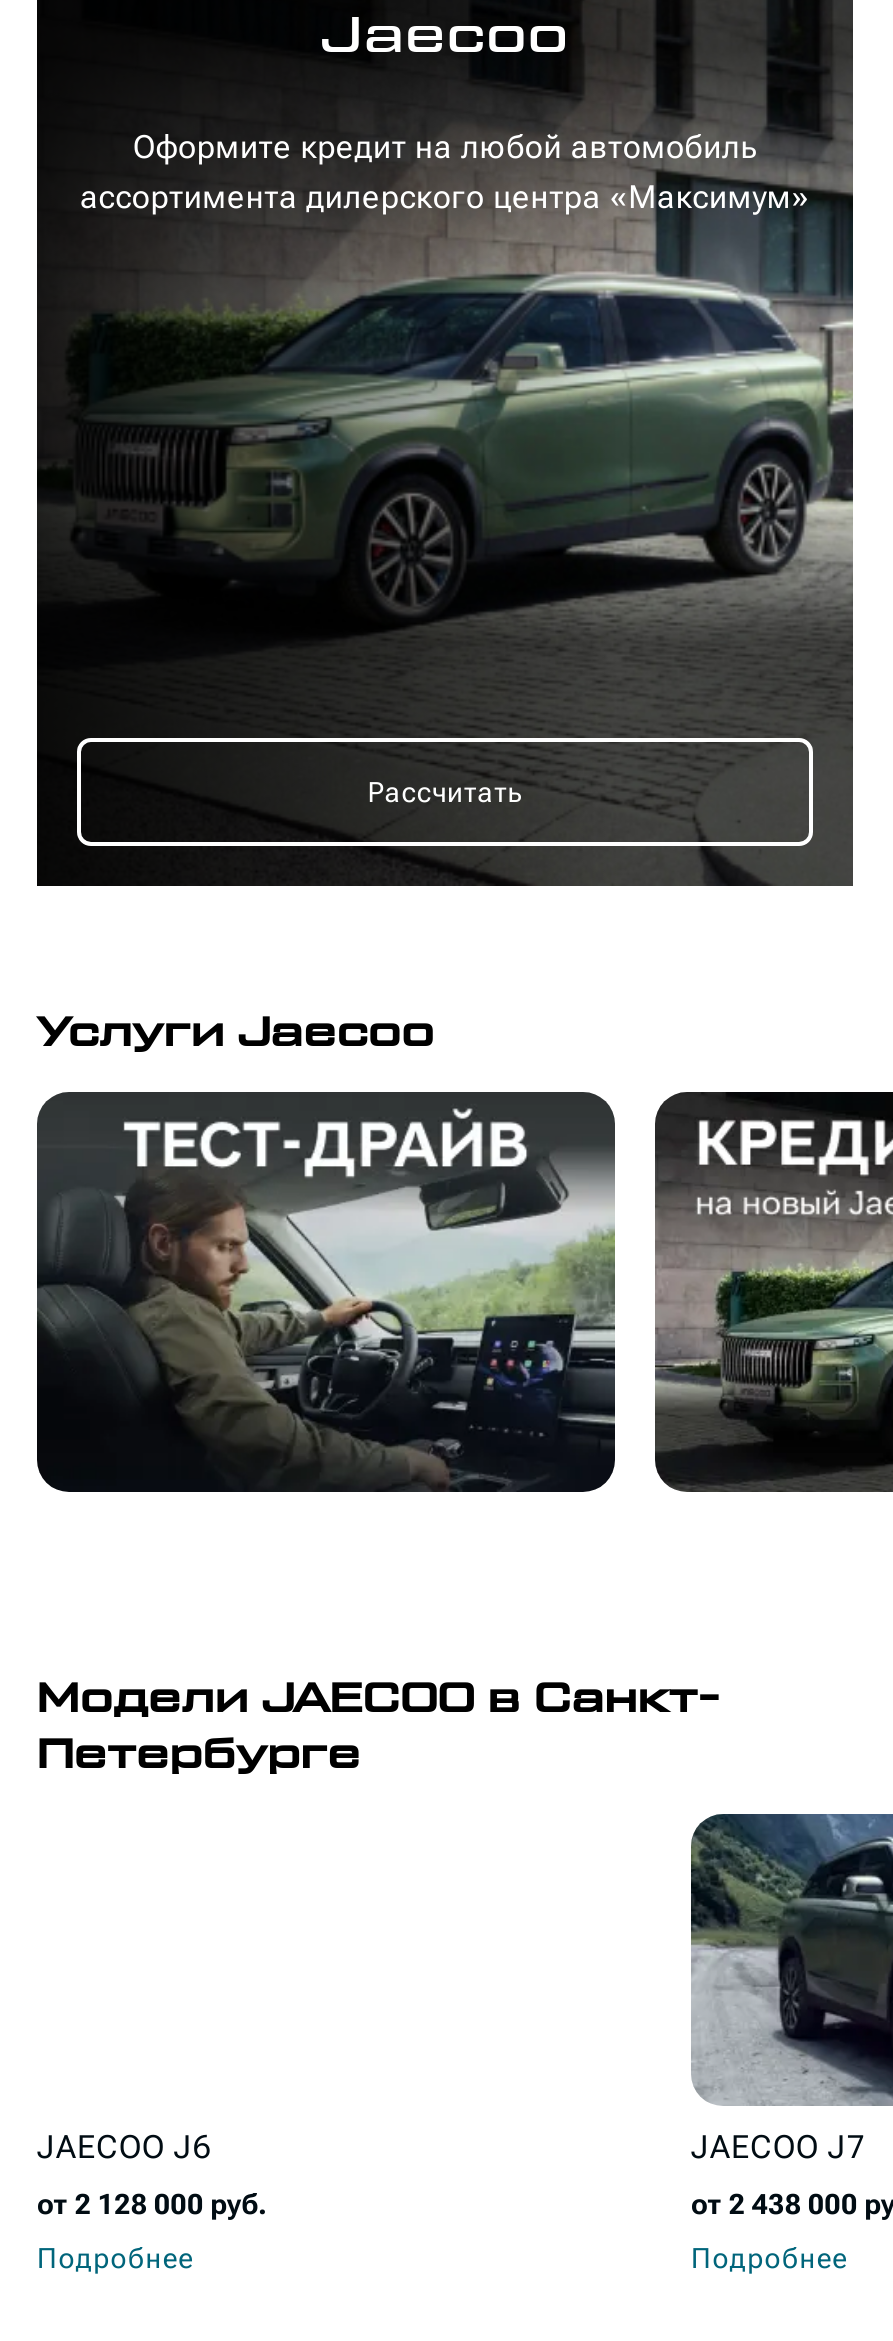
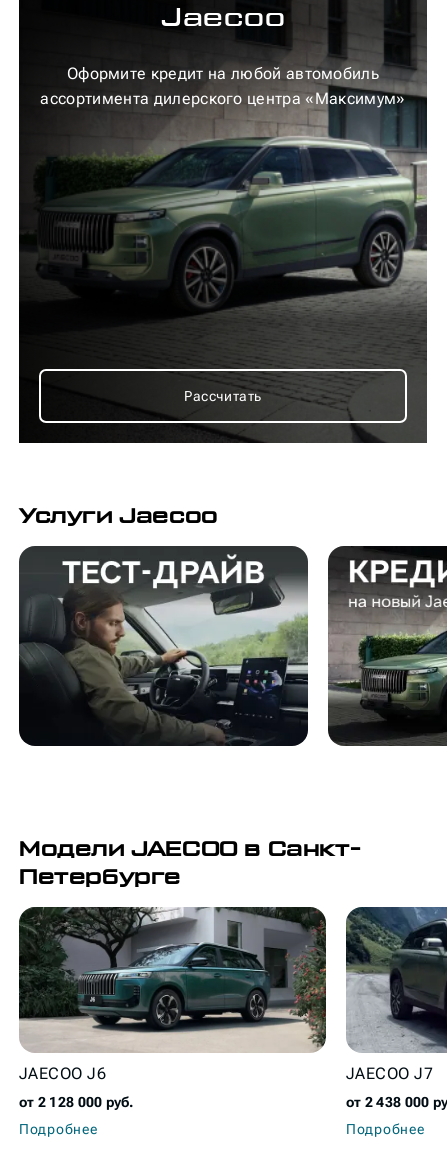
none -> [18,906,327,1053] [image]

